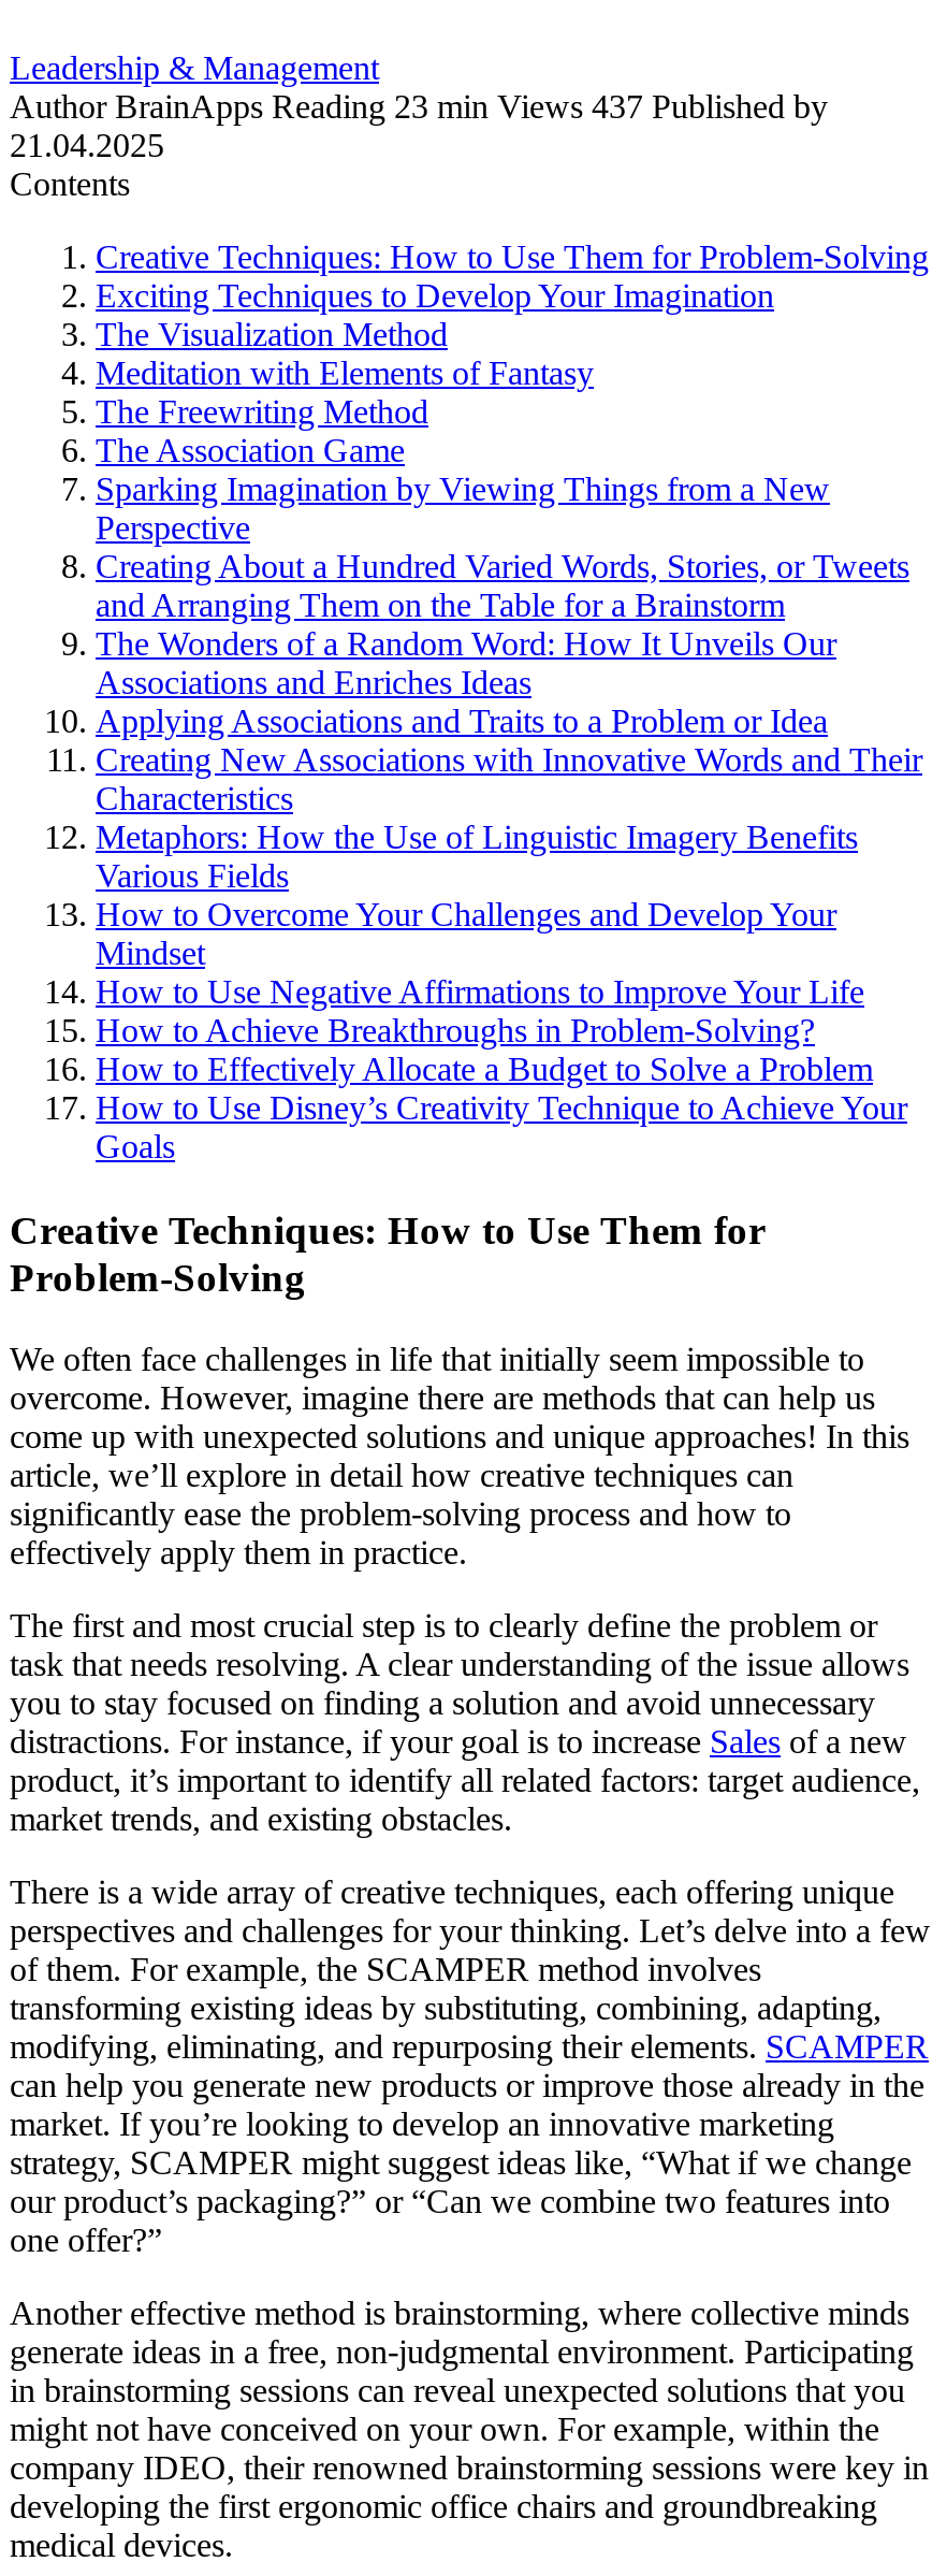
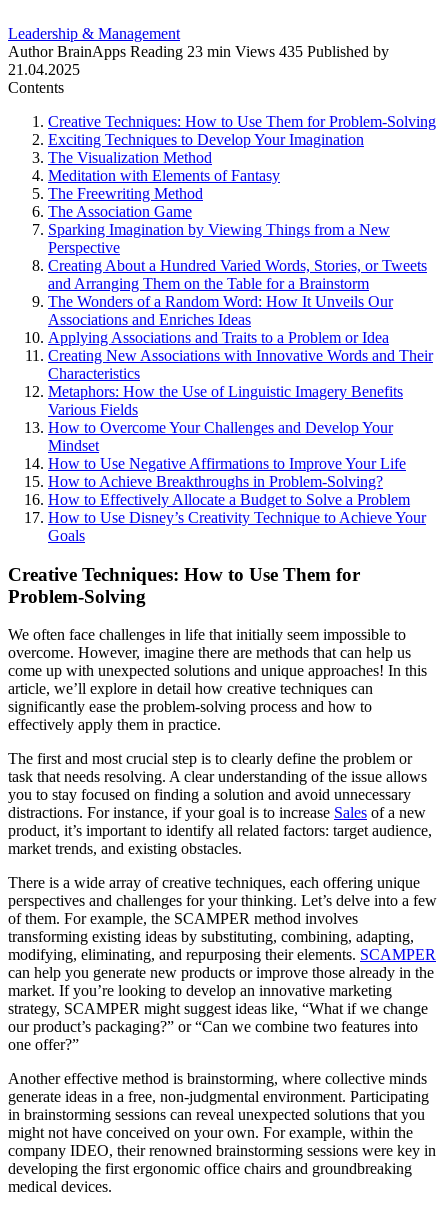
[10,88,828,124] Author BrainApps Reading 23 min Views 437 Published by -> [8,43,389,60] Author BrainApps Reading 23 min Views 435 Published by

